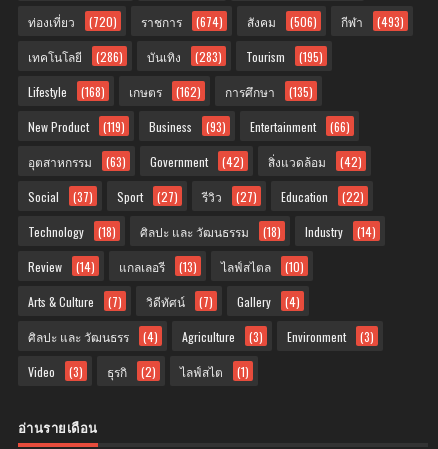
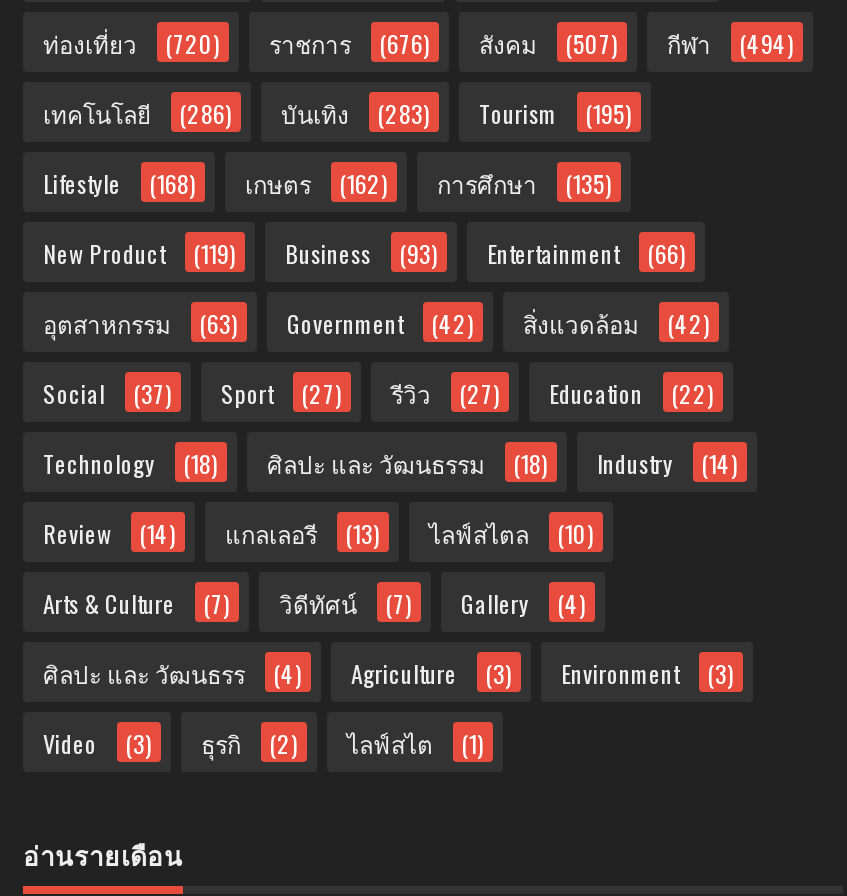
[196,13,223,30] (674) -> [379,25,431,59] (676)
[290,13,317,30] (506) -> [565,25,619,59] (507)
[377,13,404,30] (493) -> [739,25,795,59] (494)

